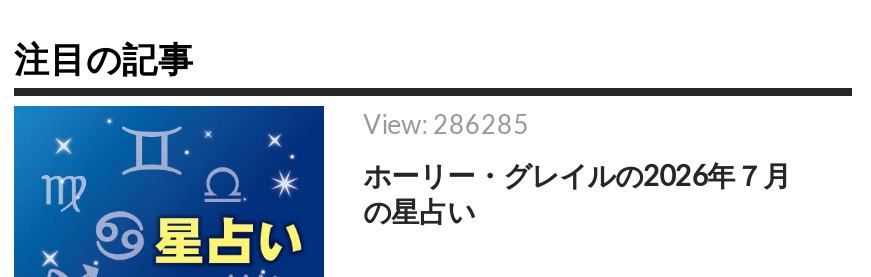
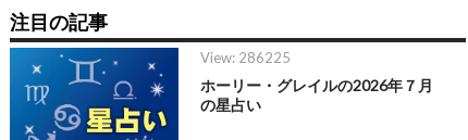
[363,109,529,141] View: 286285 -> [200,49,290,66] View: 286225

